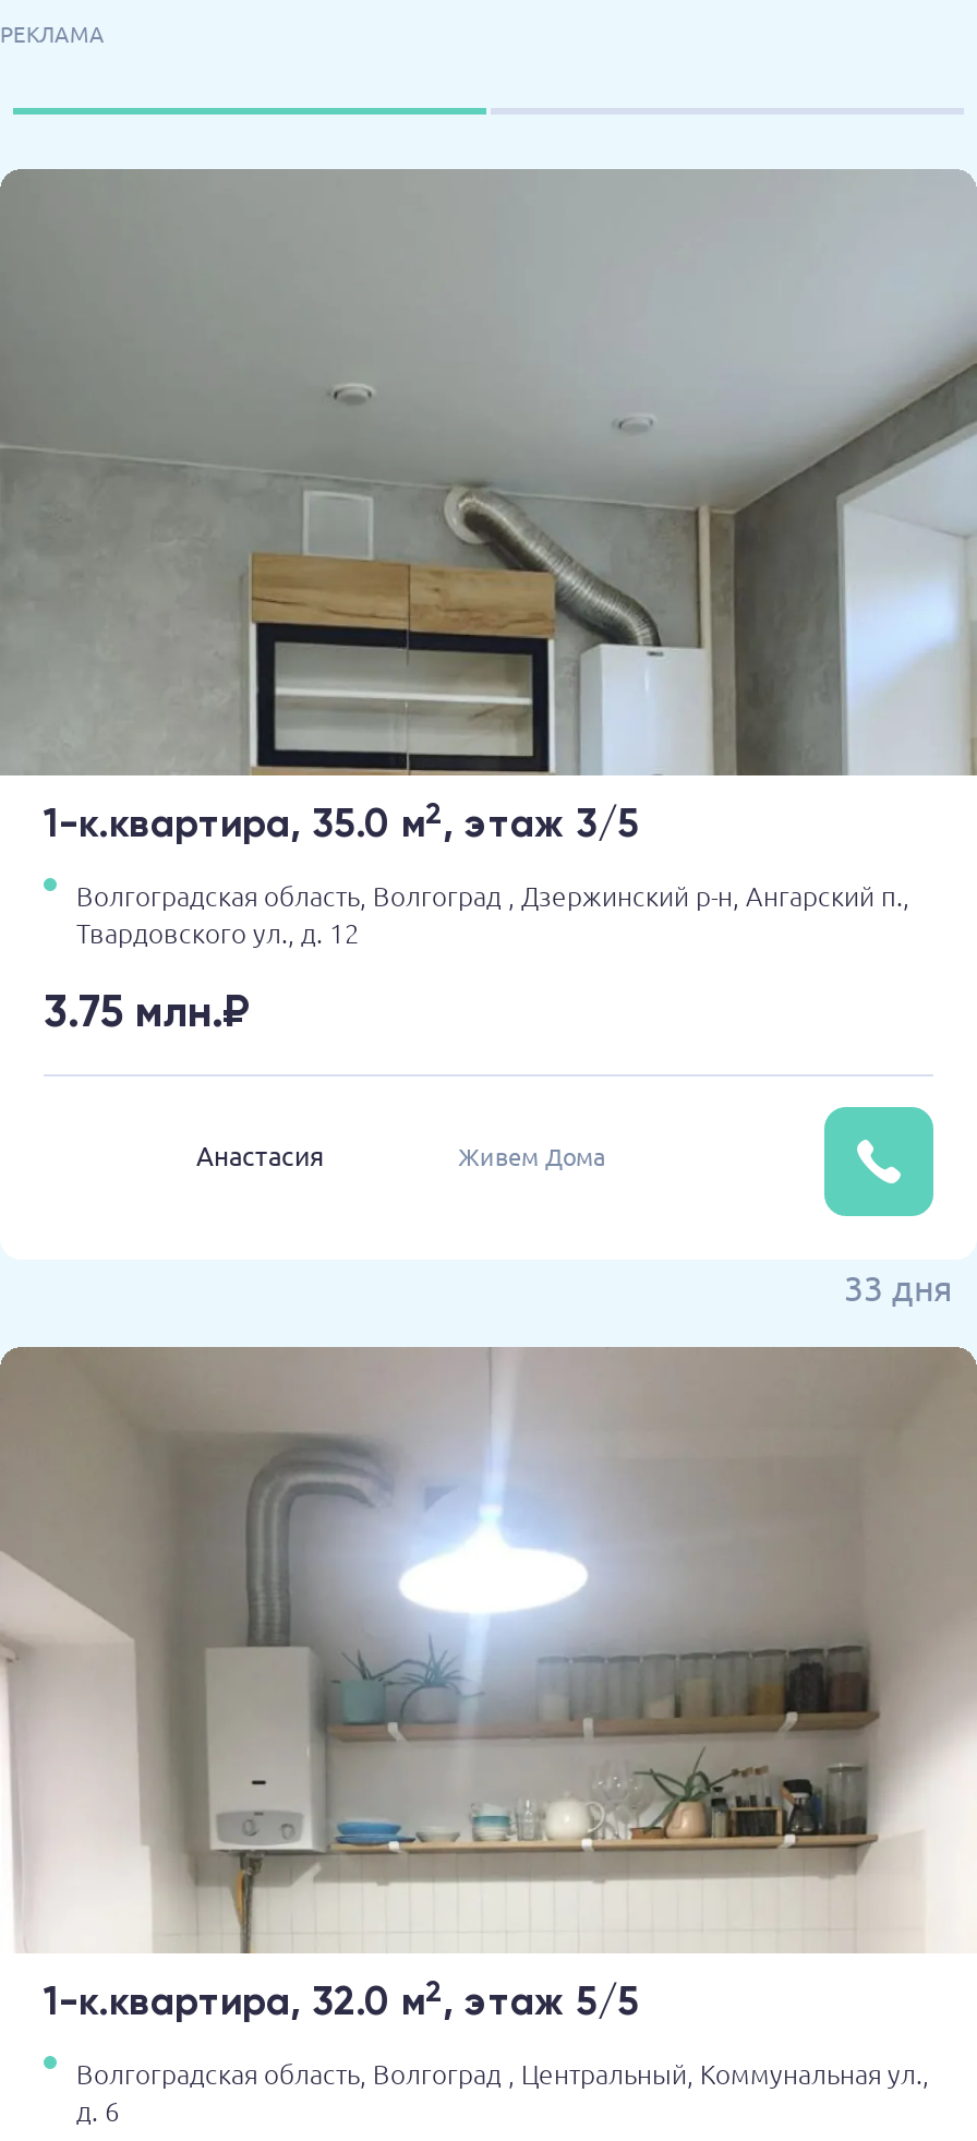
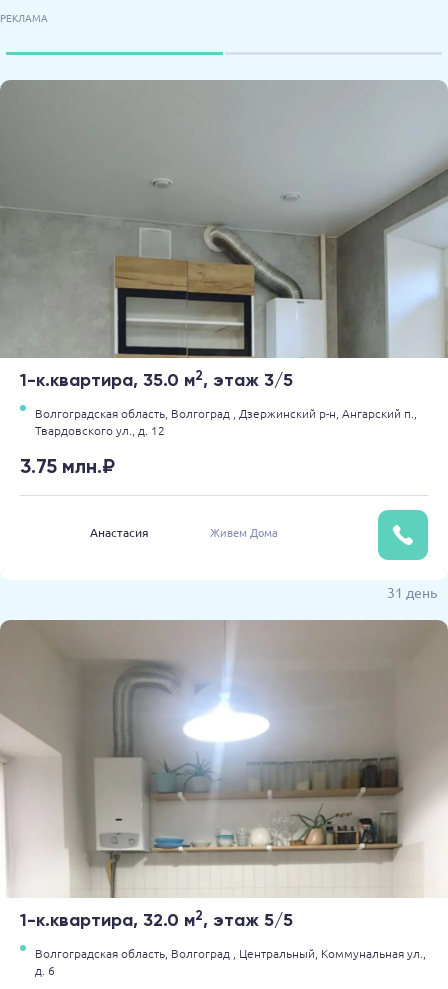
[844,1265,953,1309] 33 дня -> [387,583,437,601] 31 день

